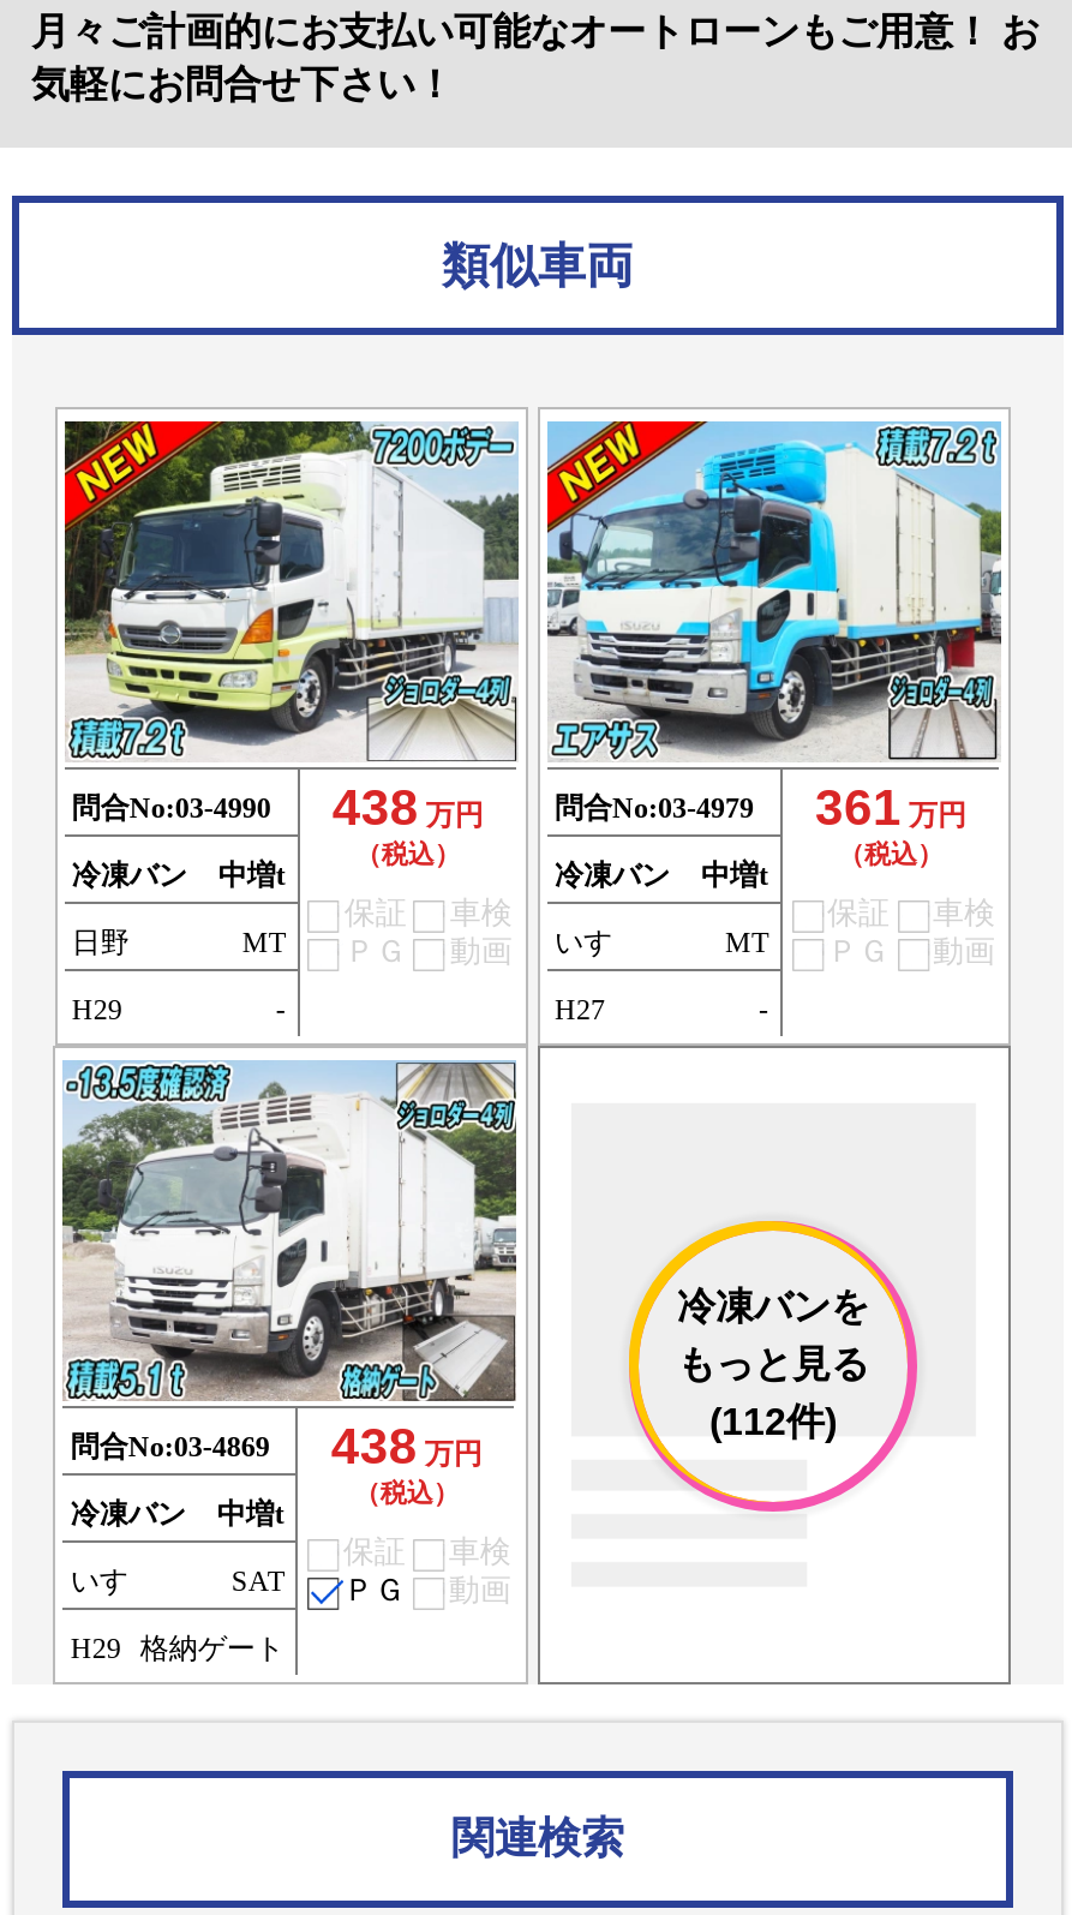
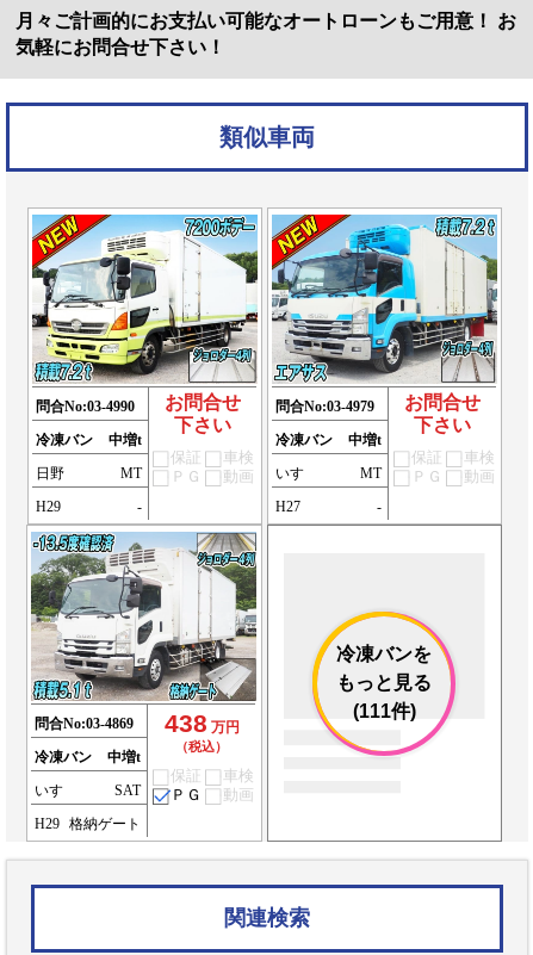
[62,419,521,869] [image] | 438 万円 | （税込） -> [32,213,259,436] [image] | お問合せ | 下さい
[815,780,966,869] 361 万円 | （税込） -> [404,393,481,436] お問合せ | 下さい
[709,1402,837,1443] (112件) -> [352,702,416,722] (111件)

